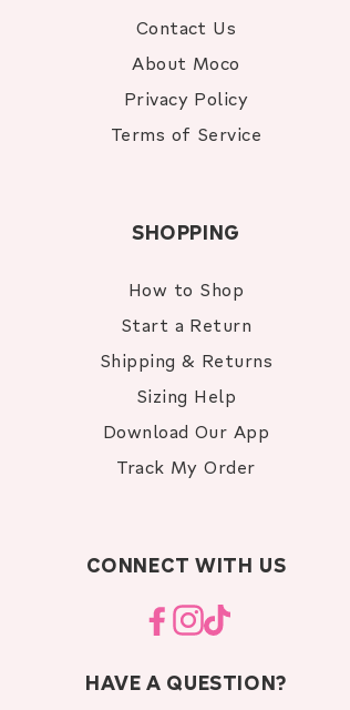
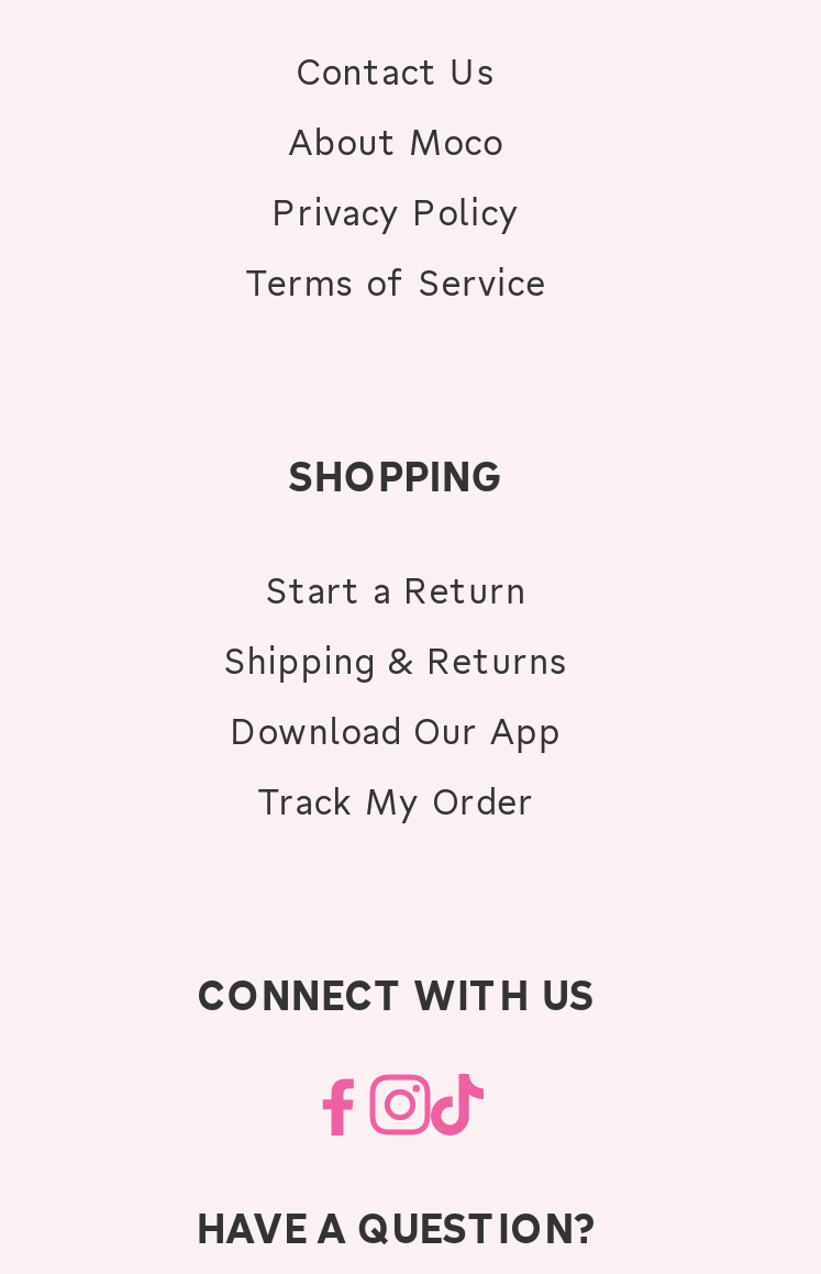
[128,277,244,301] How to Shop -> none
[136,384,236,407] Sizing Help -> none

